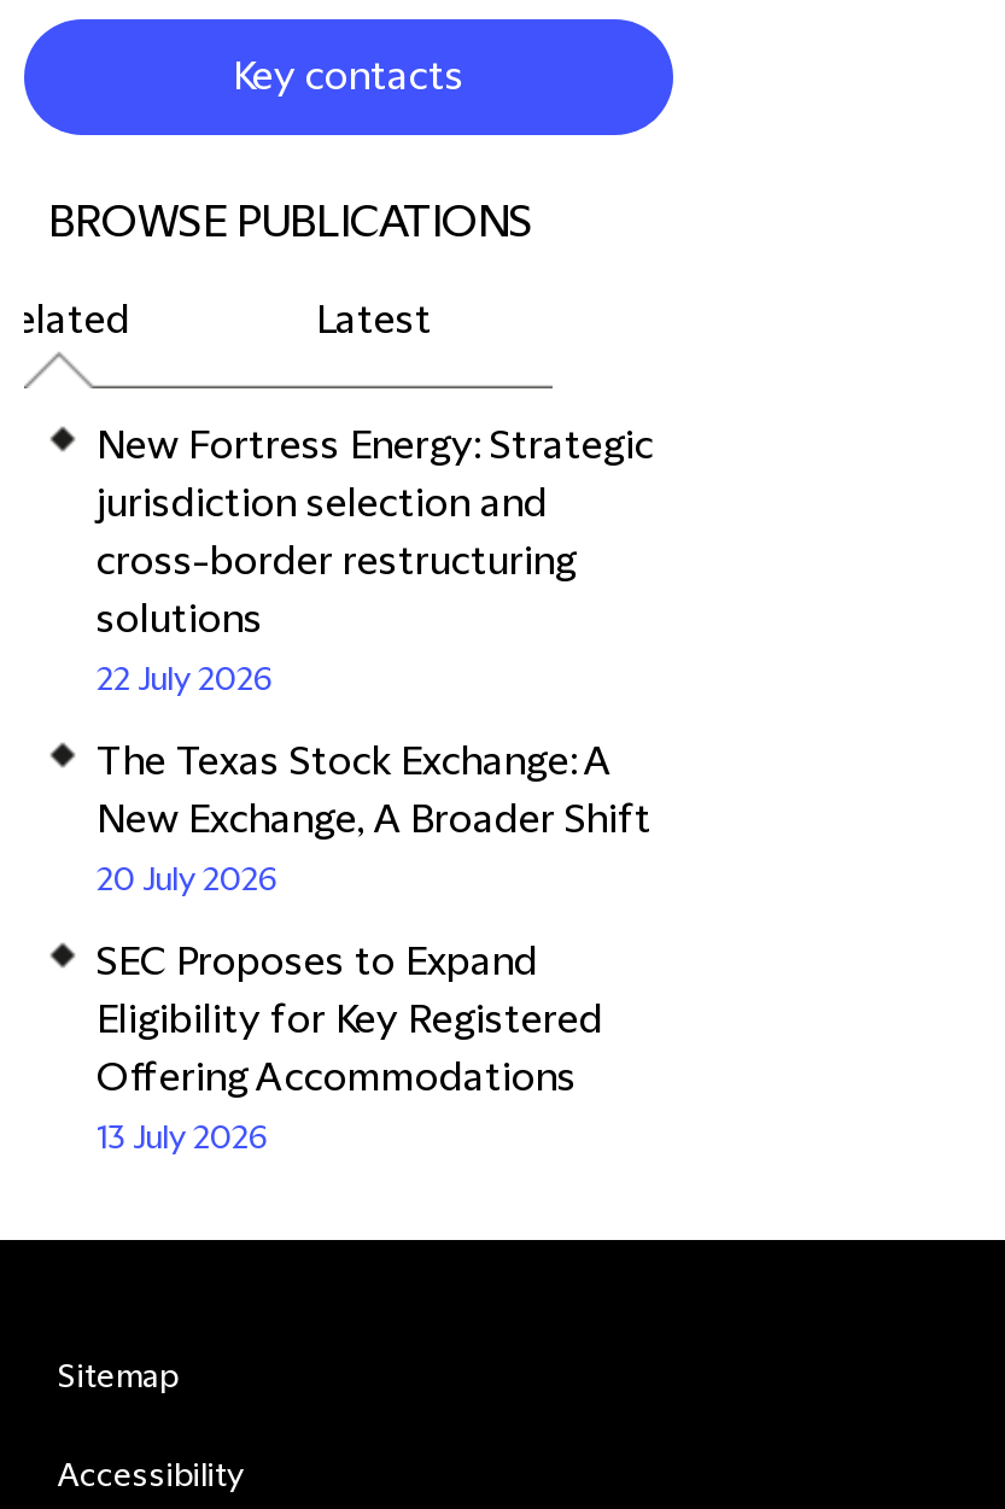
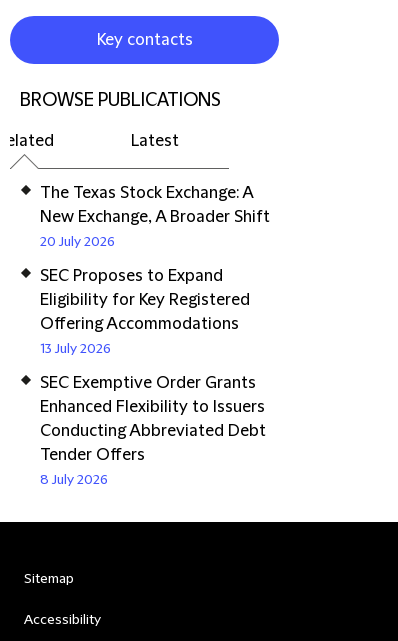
[97,425,654,700] New Fortress Energy: Strategic | jurisdiction selection and | cross-border restructuring | solutions | 22 July 2026 -> none
moved [97,741,652,1158] -> [40,184,270,357]: The Texas Stock Exchange: A | New Exchange, A Broader Shift | 20 July 2026 | SEC Proposes to Expand | Eligibility for Key Registered | Offering Accommodations | 13 July 2026
none -> [40,374,266,488] SEC Exemptive Order Grants | Enhanced Flexibility to Issuers | Conducting Abbreviated Debt | Tender Offers | 8 July 2026

